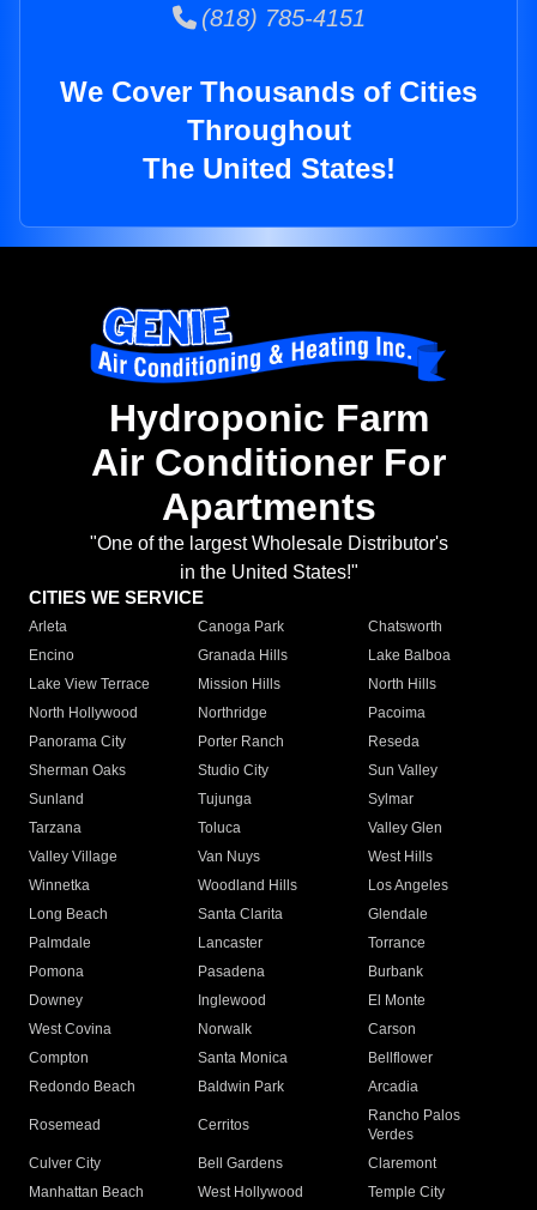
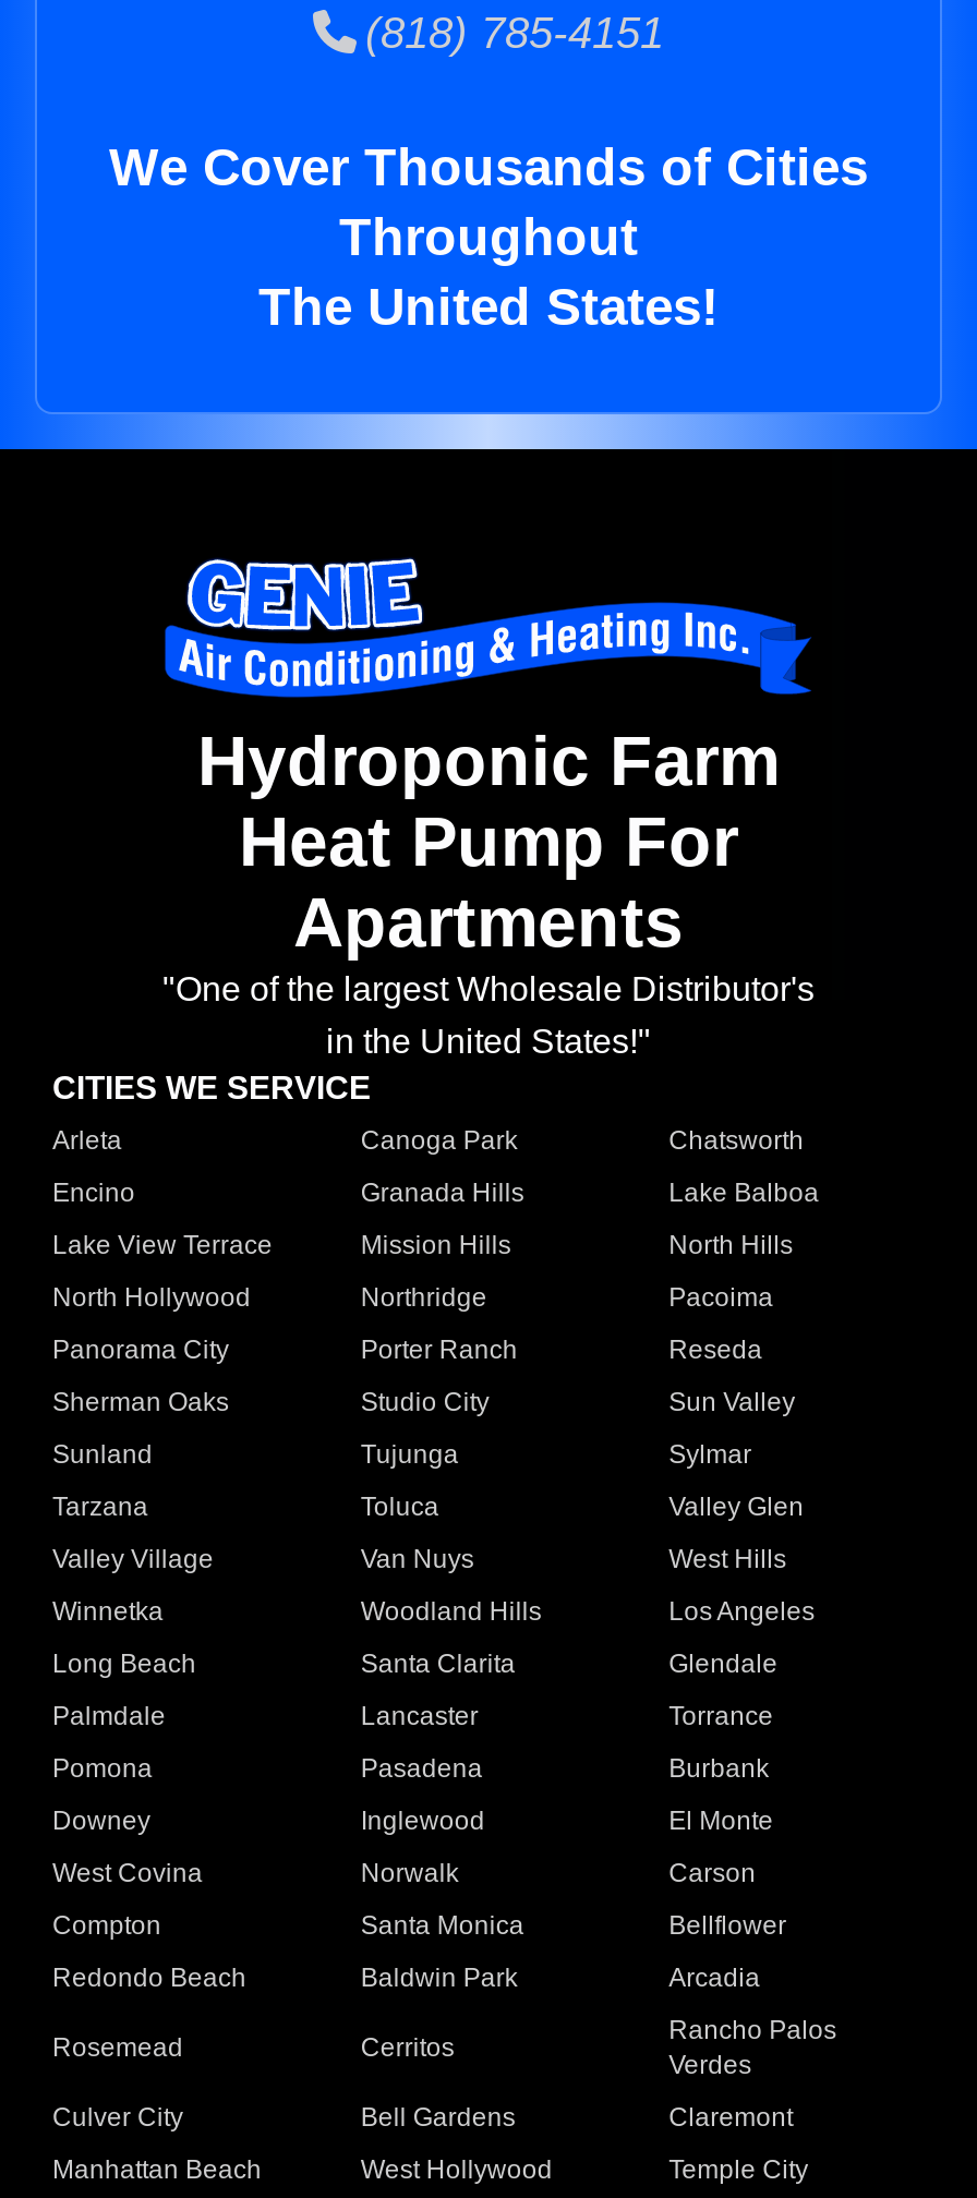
[91,441,446,484] Air Conditioner For -> [239,803,738,882] Heat Pump For

